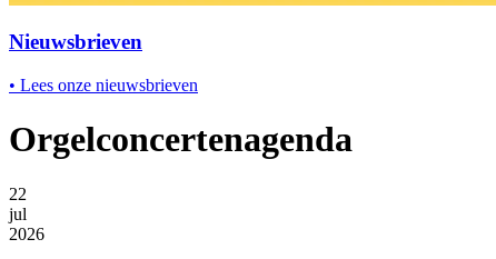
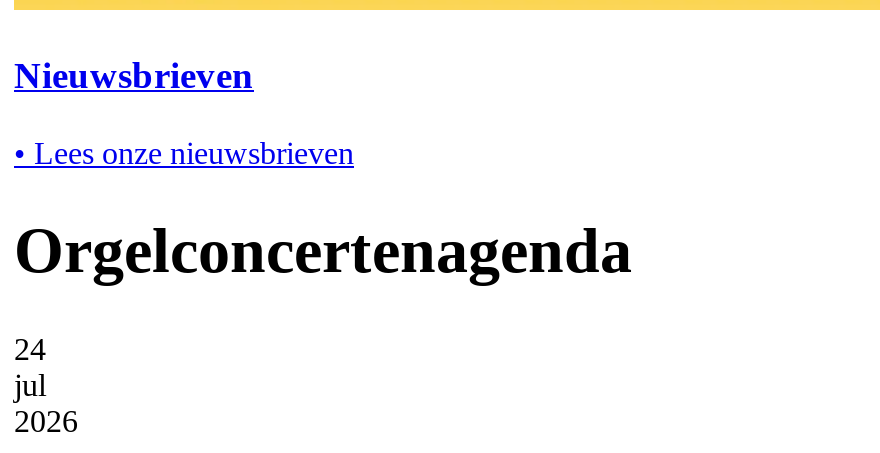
[9,184,27,203] 22 -> [14,332,46,366] 24

